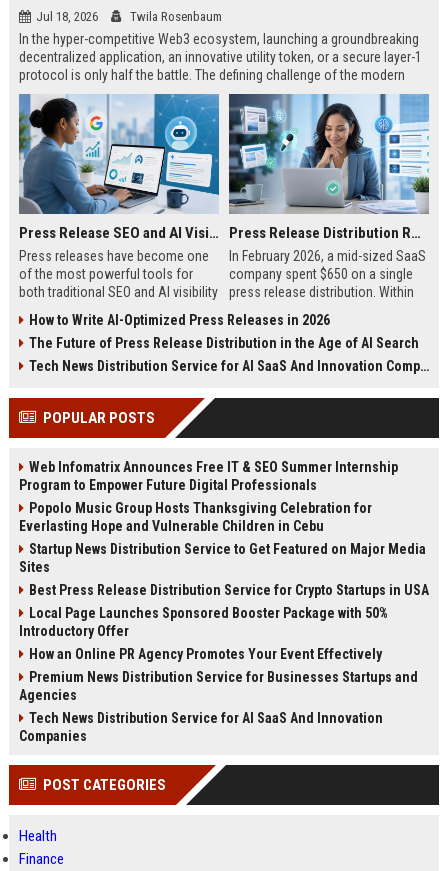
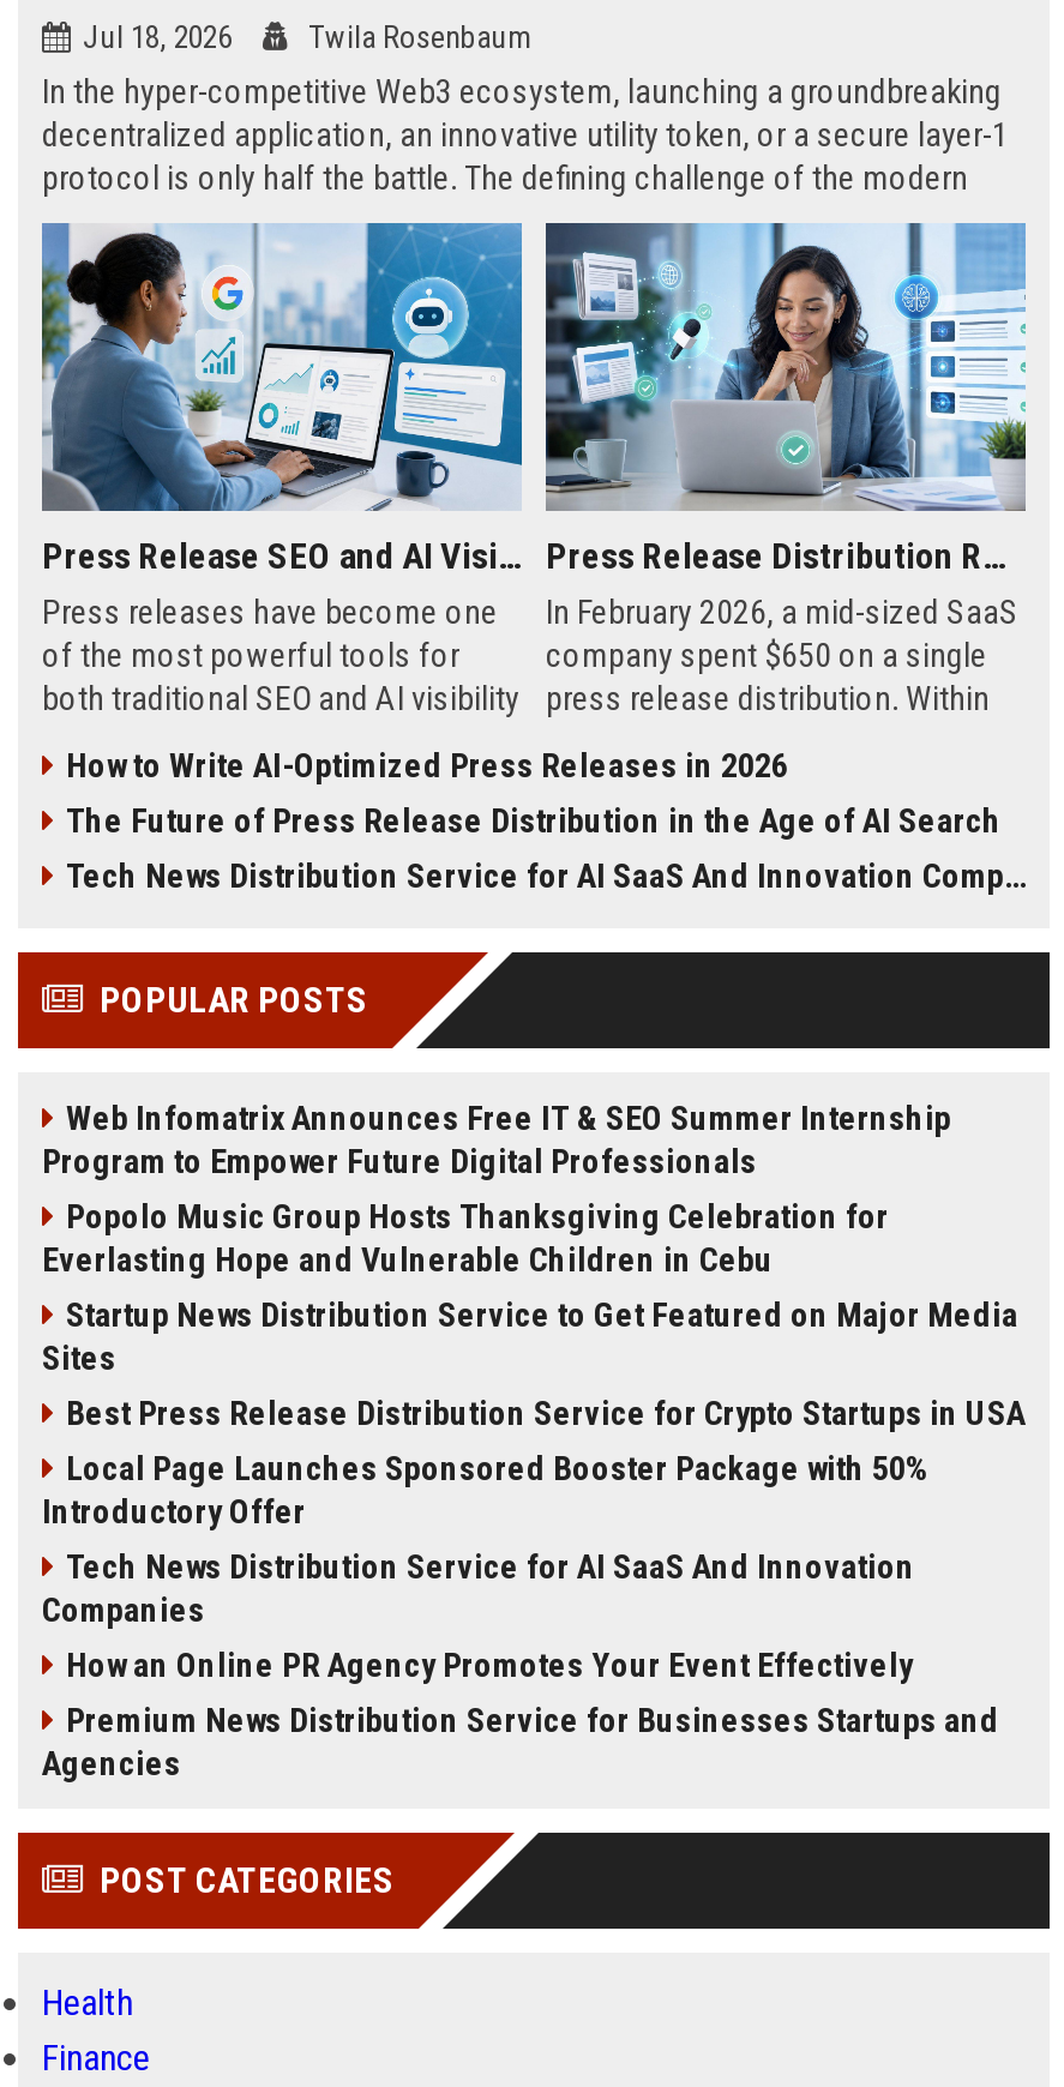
moved [19,646,418,703] -> [42,1646,999,1782]: How an Online PR Agency Promotes Your Event Effectively | Premium News Distribution Service for Businesses Startups and | Agencies
moved [19,710,383,744] -> [42,1547,915,1629]: Tech News Distribution Service for AI SaaS And Innovation | Companies

